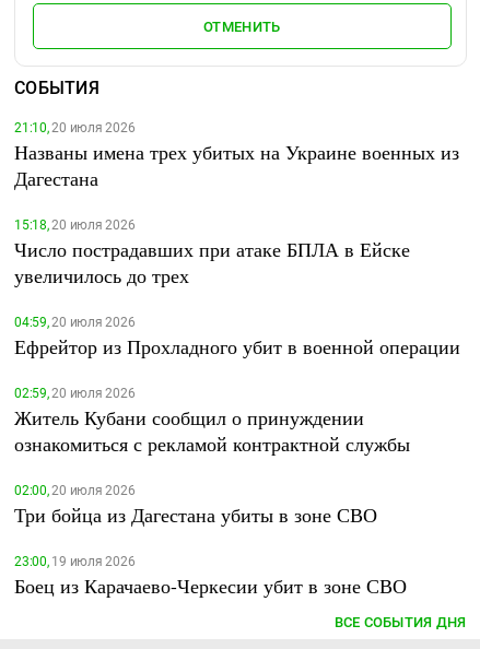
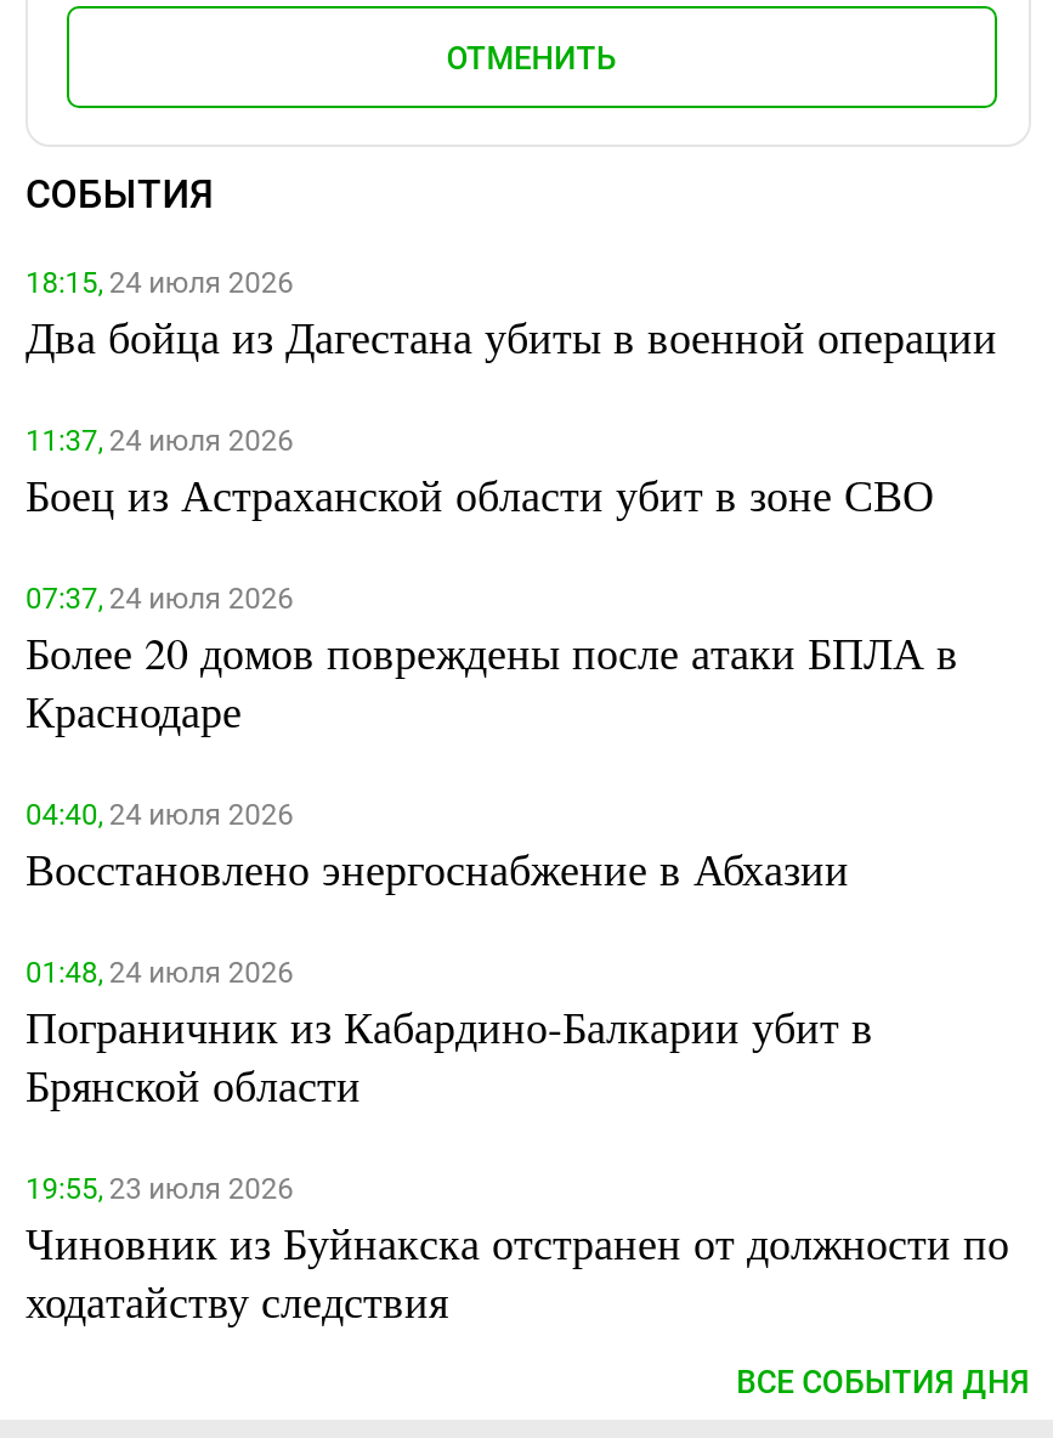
[14,120,459,191] 21:10, 20 июля 2026 | Названы имена трех убитых на Украине военных из | Дагестана -> [26,266,997,366] 18:15, 24 июля 2026 | Два бойца из Дагестана убиты в военной операции
[14,217,410,288] 15:18, 20 июля 2026 | Число пострадавших при атаке БПЛА в Ейске | увеличилось до трех -> [26,424,934,523] 11:37, 24 июля 2026 | Боец из Астраханской области убит в зоне СВО
[14,315,460,359] 04:59, 20 июля 2026 | Ефрейтор из Прохладного убит в военной операции -> [26,582,958,740] 07:37, 24 июля 2026 | Более 20 домов повреждены после атаки БПЛА в | Краснодаре
[14,386,410,457] 02:59, 20 июля 2026 | Житель Кубани сообщил о принуждении | ознакомиться с рекламой контрактной службы -> [26,798,849,898] 04:40, 24 июля 2026 | Восстановлено энергоснабжение в Абхазии
[14,483,377,528] 02:00, 20 июля 2026 | Три бойца из Дагестана убиты в зоне СВО -> [26,956,873,1114] 01:48, 24 июля 2026 | Пограничник из Кабардино-Балкарии убит в | Брянской области
[14,554,407,599] 23:00, 19 июля 2026 | Боец из Карачаево-Черкесии убит в зоне СВО -> [26,1172,1009,1330] 19:55, 23 июля 2026 | Чиновник из Буйнакска отстранен от должности по | ходатайству следствия

